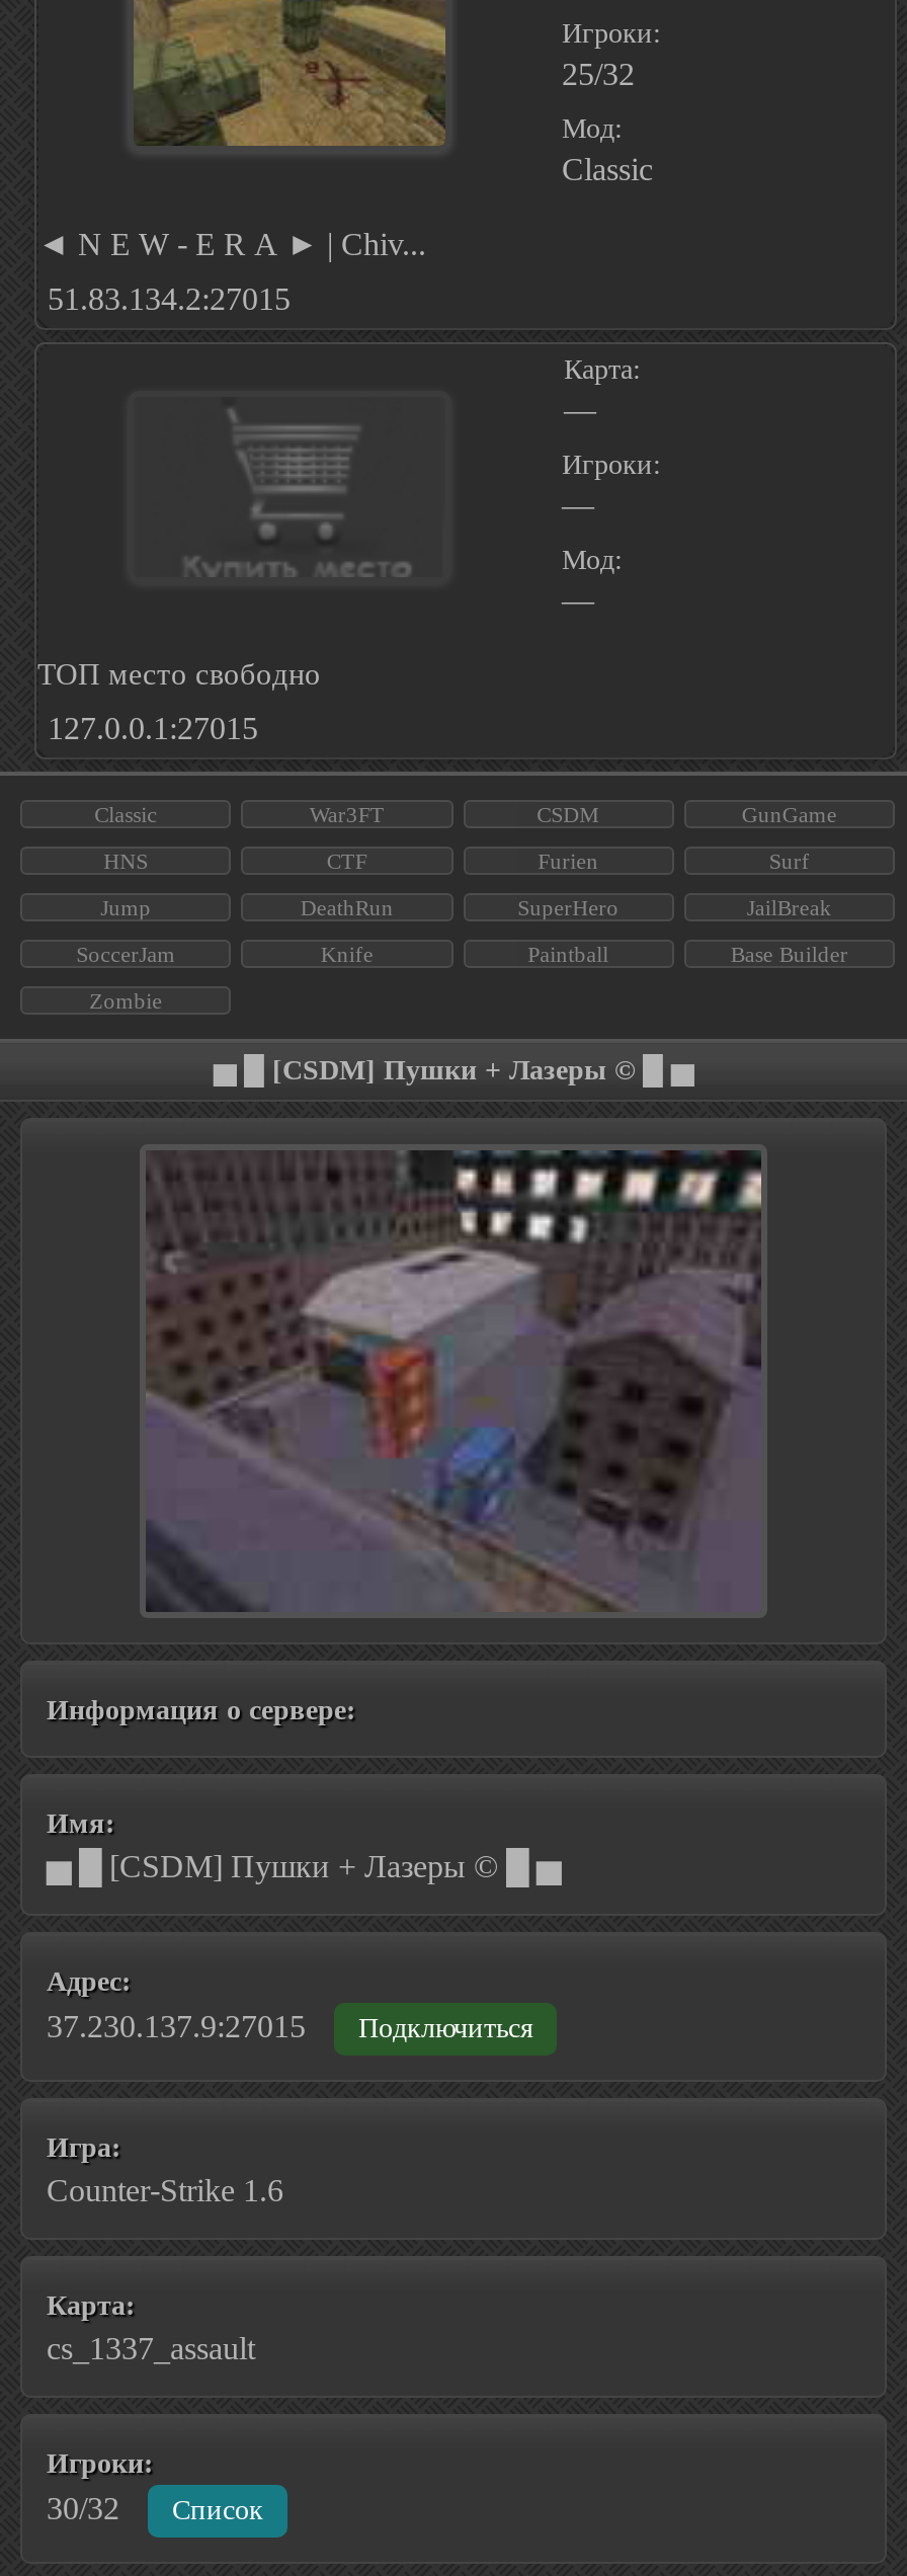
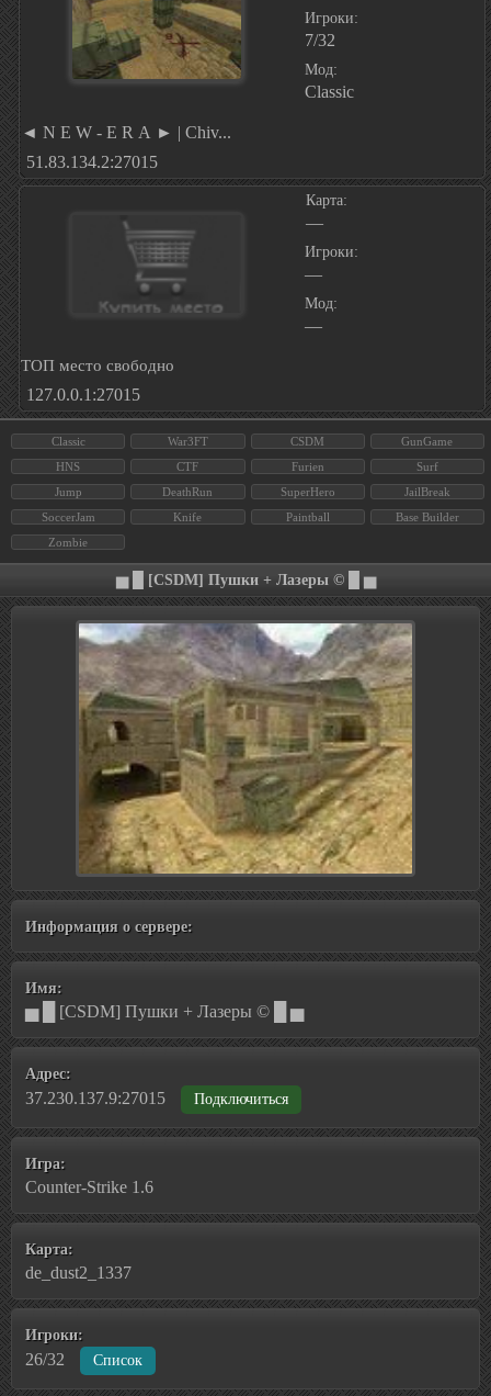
[562,57,635,91] 25/32 -> [304,31,335,49] 7/32
[144,1148,763,1614] [image] -> [78,622,413,875] [image]
[47,2331,255,2365] cs_1337_assault -> [25,1263,132,1282] de_dust2_1337
[47,2491,263,2525] 30/32 Список -> [25,1350,142,1369] 26/32 Список

